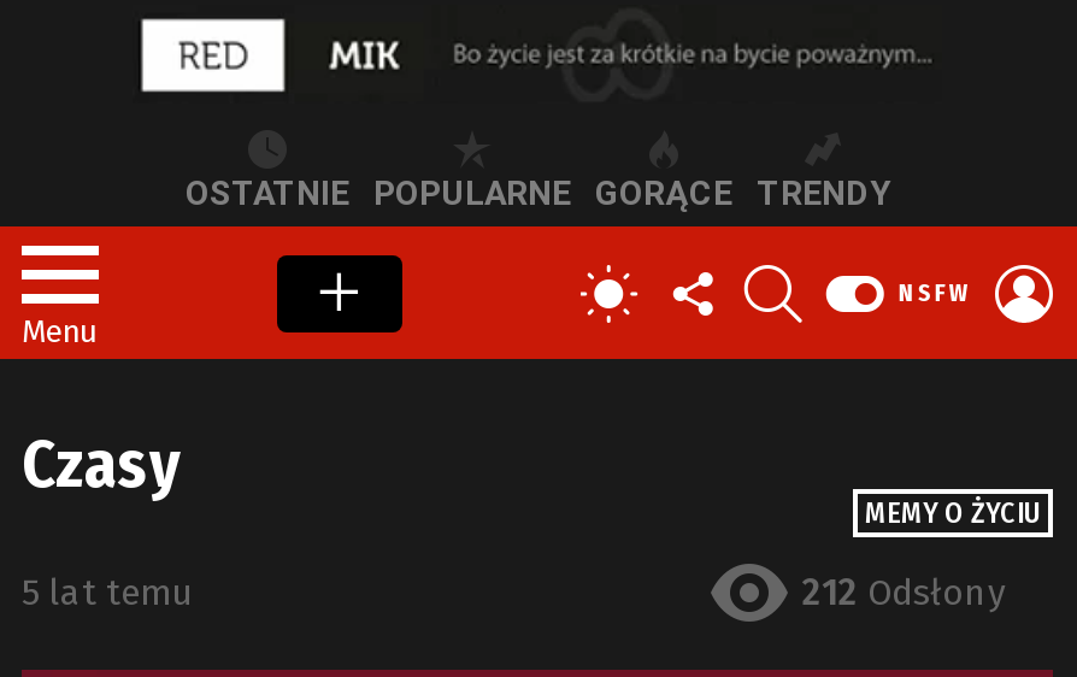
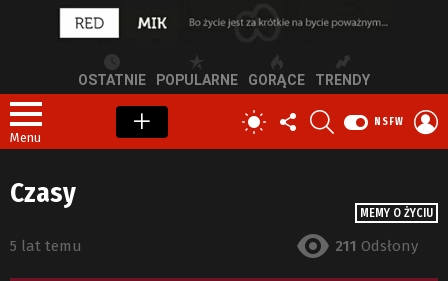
[802,572,1005,615] 212 Odsłony -> [335,237,418,255] 211 Odsłony

